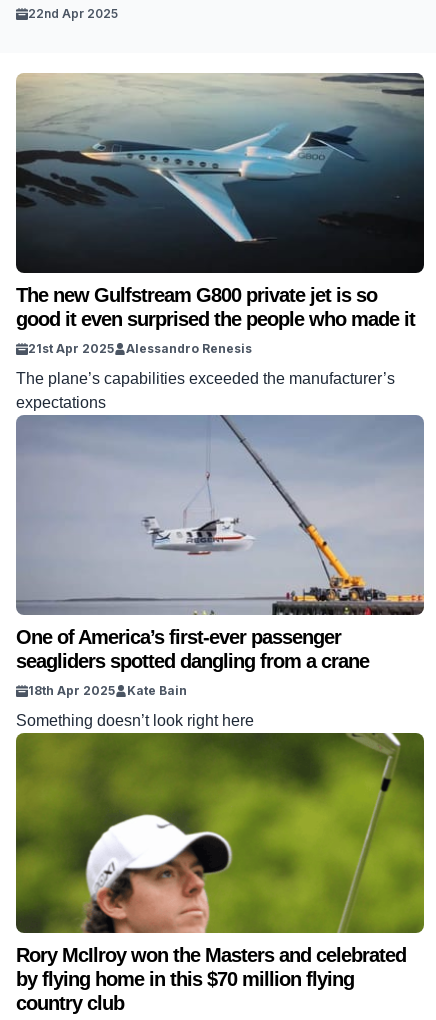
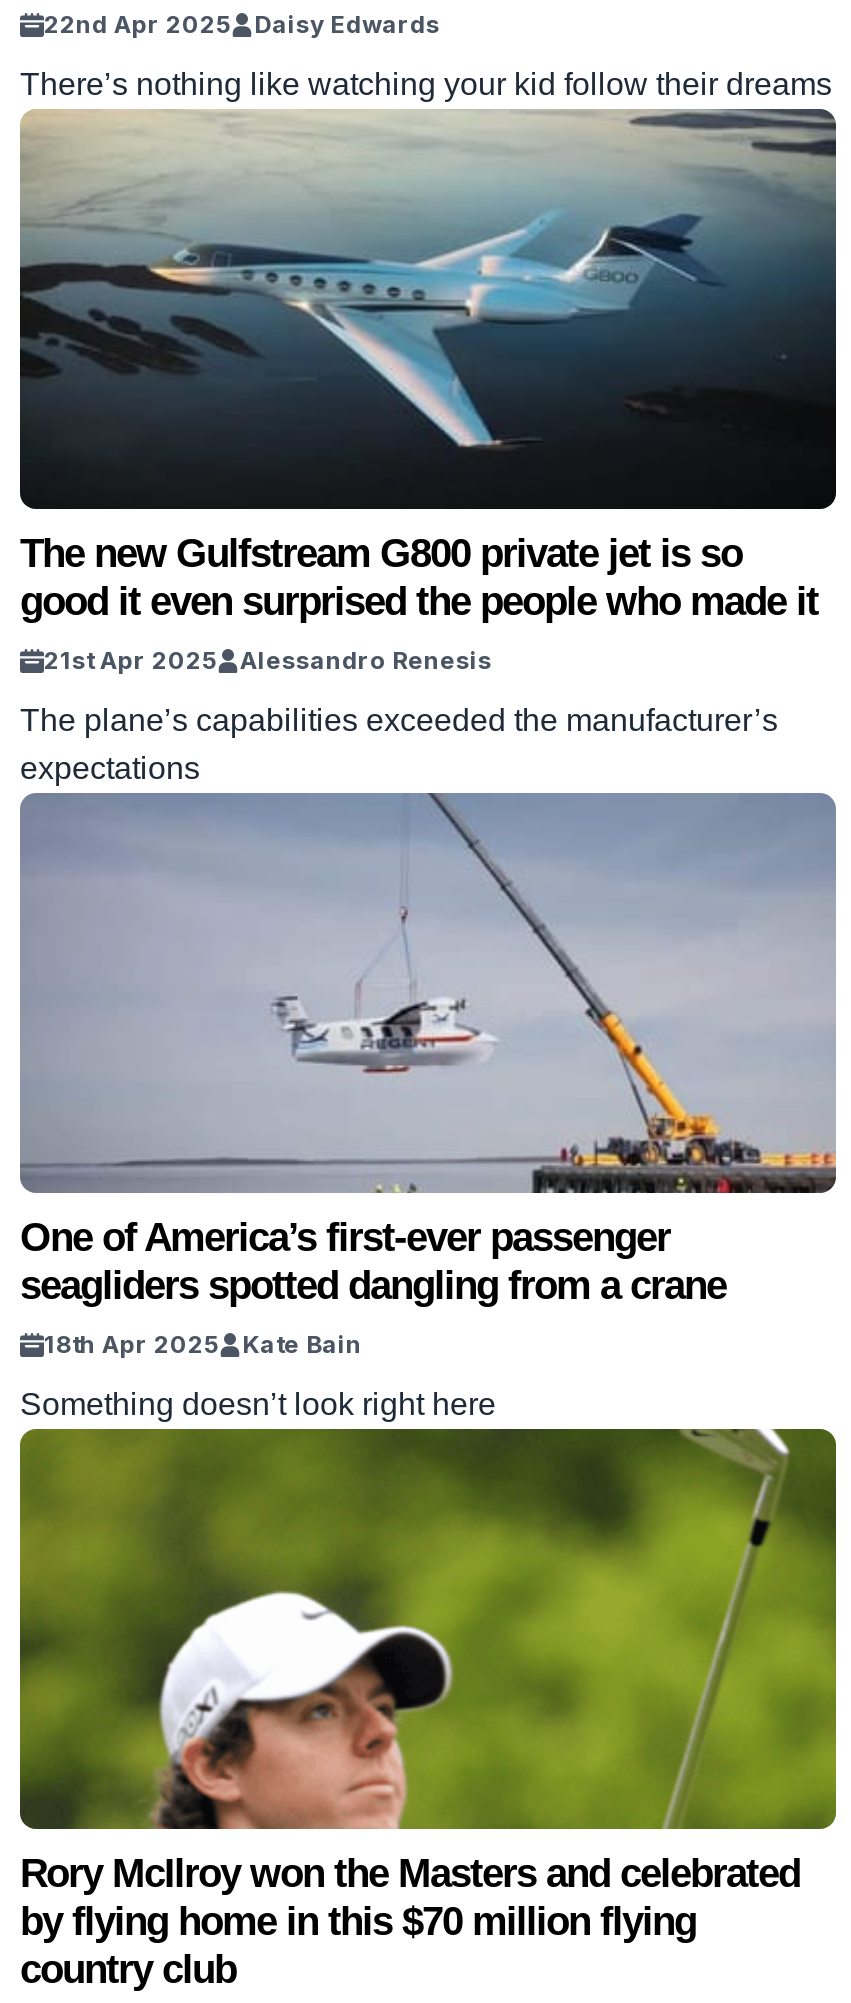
none -> [20,9,832,101] Daisy Edwards | There’s nothing like watching your kid follow their dreams

